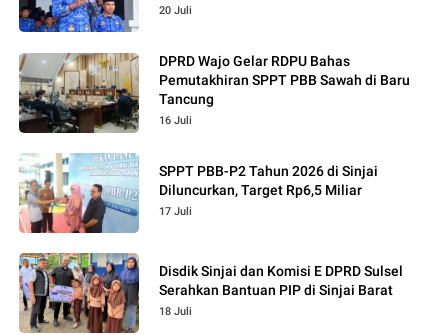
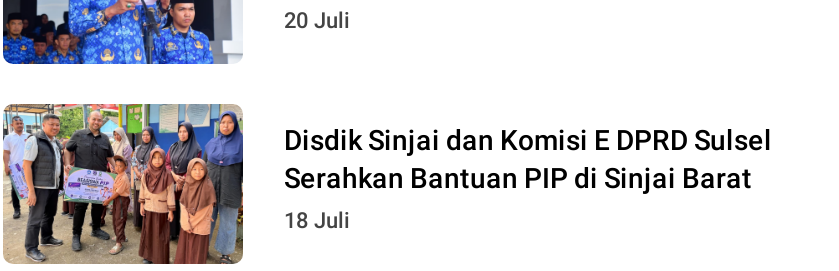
[19,53,410,218] [image] | DPRD Wajo Gelar RDPU Bahas | Pemutakhiran SPPT PBB Sawah di Baru | Tancung | 16 Juli | SPPT PBB-P2 Tahun 2026 di Sinjai | Diluncurkan, Target Rp6,5 Miliar | 17 Juli -> none
[19,152,139,234] [image] -> none

